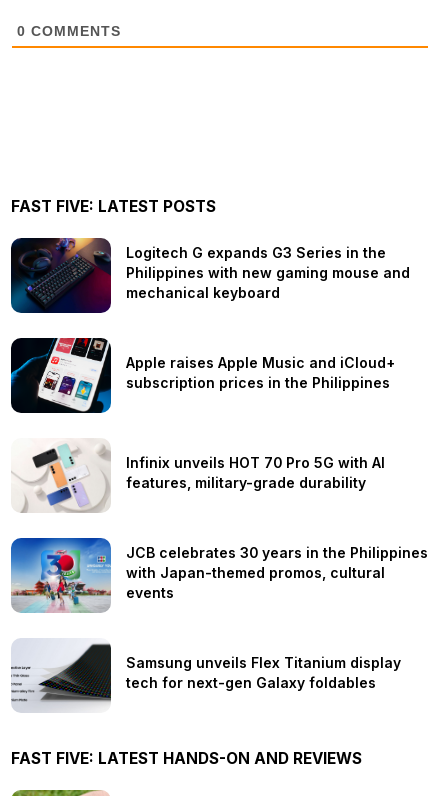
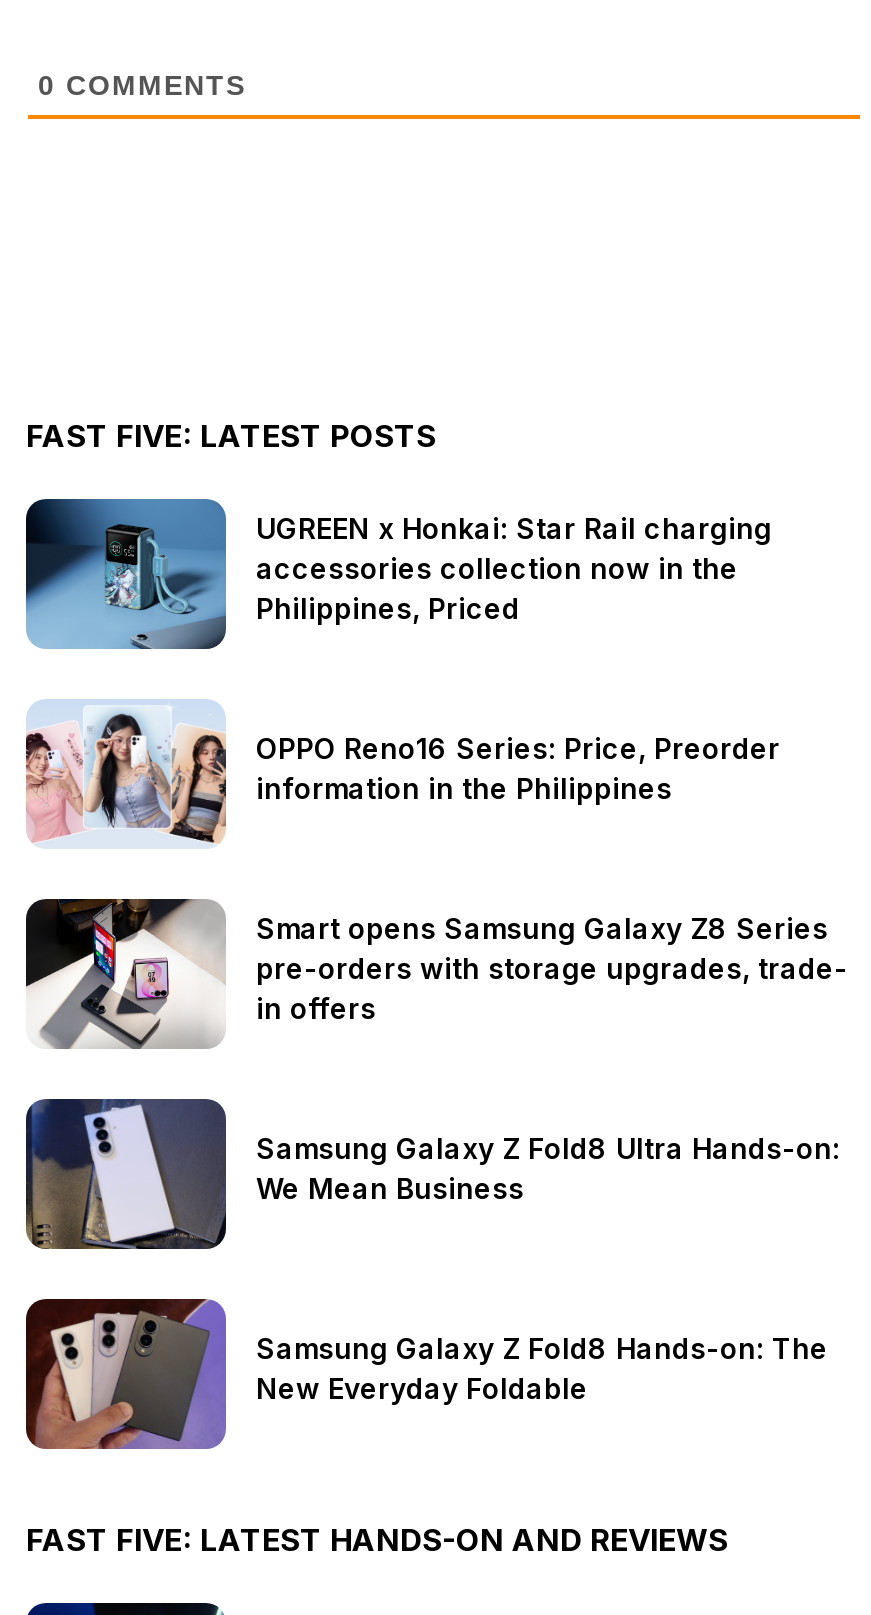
[11,237,410,314] [image] | Logitech G expands G3 Series in the | Philippines with new gaming mouse and | mechanical keyboard -> [24,497,772,651] [image] | UGREEN x Honkai: Star Rail charging | accessories collection now in the | Philippines, Priced
[10,337,395,414] [image] | Apple raises Apple Music and iCloud+ | subscription prices in the Philippines -> [24,699,780,849] [image] | OPPO Reno16 Series: Price, Preorder | information in the Philippines
[11,438,385,512] [image] | Infinix unveils HOT 70 Pro 5G with AI | features, military-grade durability -> [24,897,848,1049] [image] | Smart opens Samsung Galaxy Z8 Series | pre-orders with storage upgrades, trade- | in offers
[10,537,428,613] [image] | JCB celebrates 30 years in the Philippines | with Japan-themed promos, cultural | events -> [24,1097,840,1251] [image] | Samsung Galaxy Z Fold8 Ultra Hands-on: | We Mean Business
[11,638,401,713] [image] | Samsung unveils Flex Titanium display | tech for next-gen Galaxy foldables -> [24,1297,828,1451] [image] | Samsung Galaxy Z Fold8 Hands-on: The | New Everyday Foldable

